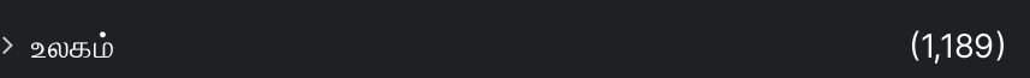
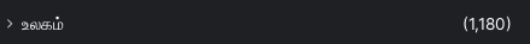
[909,27,1007,65] (1,189) -> [462,14,512,33] (1,180)

